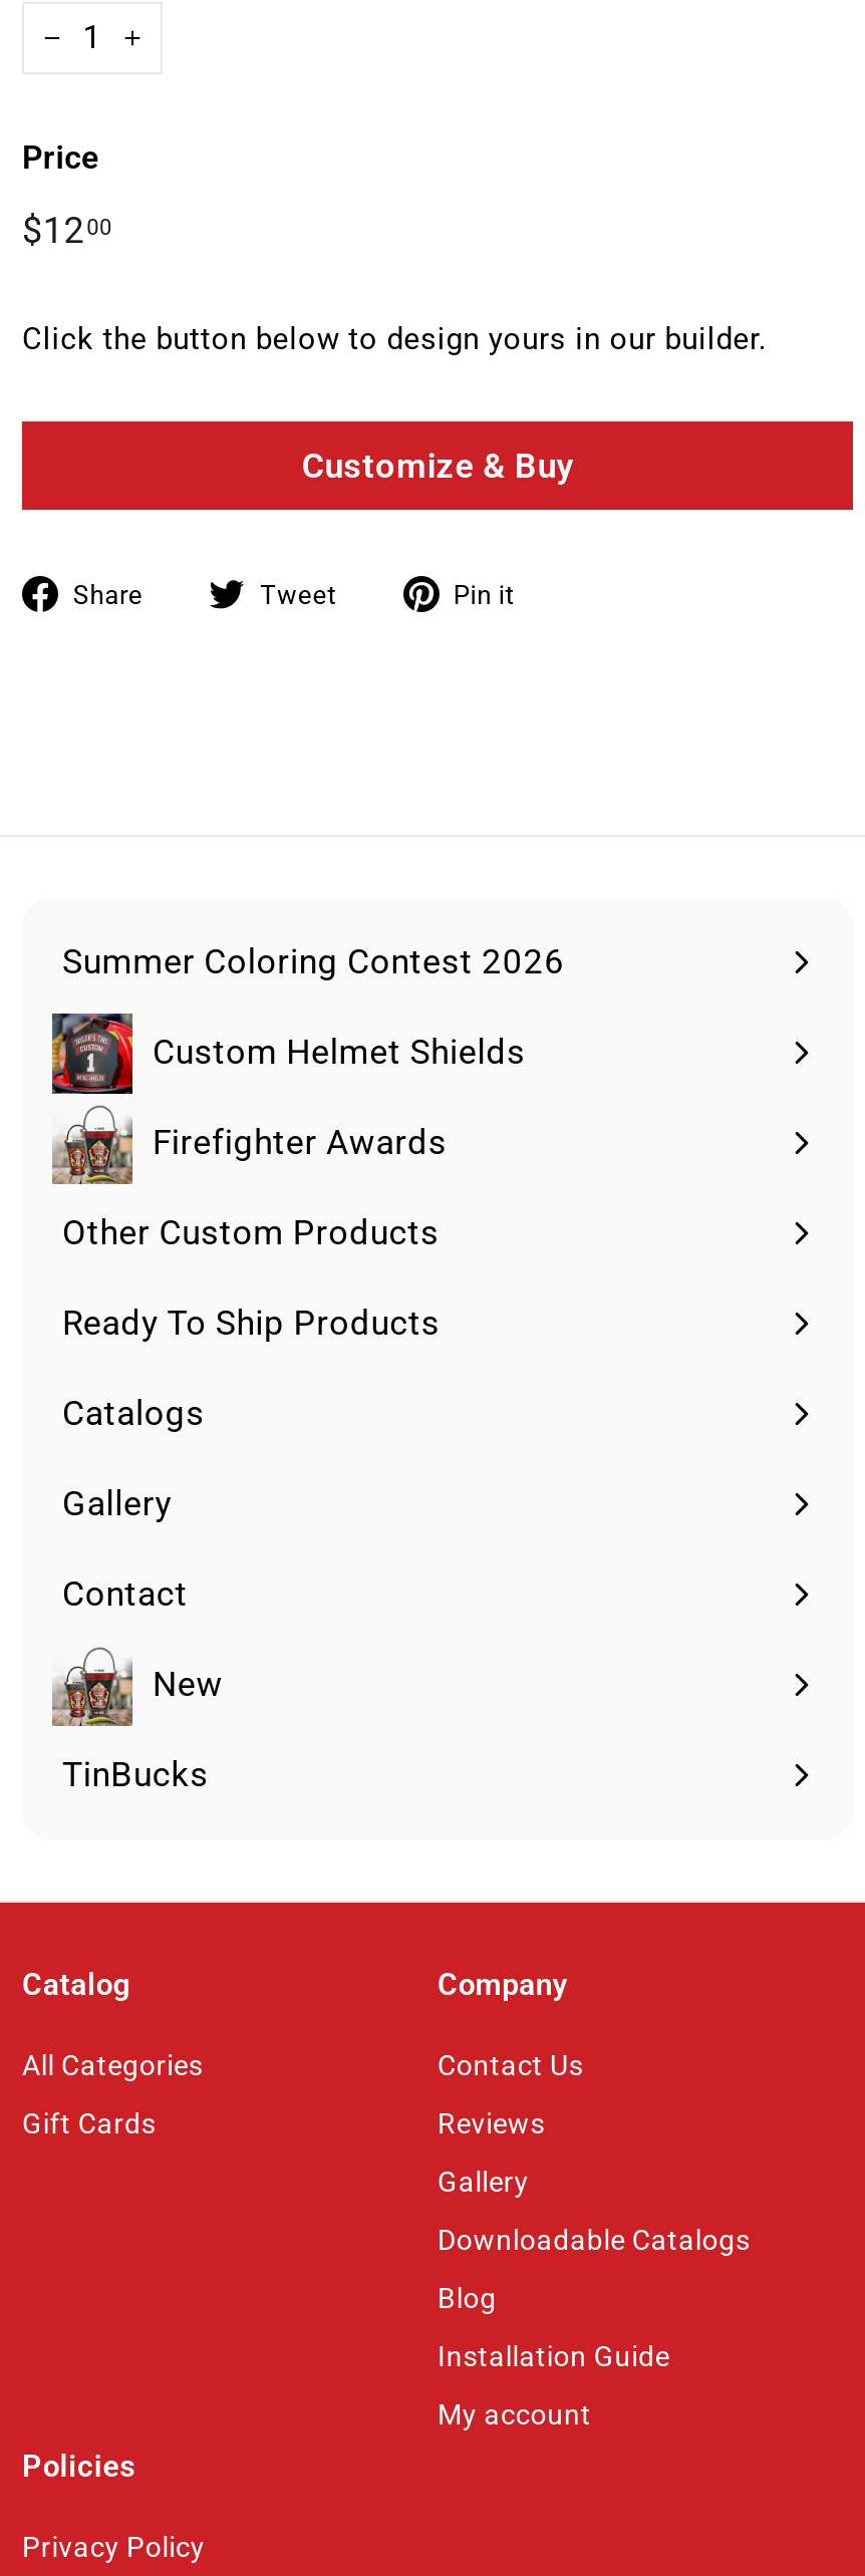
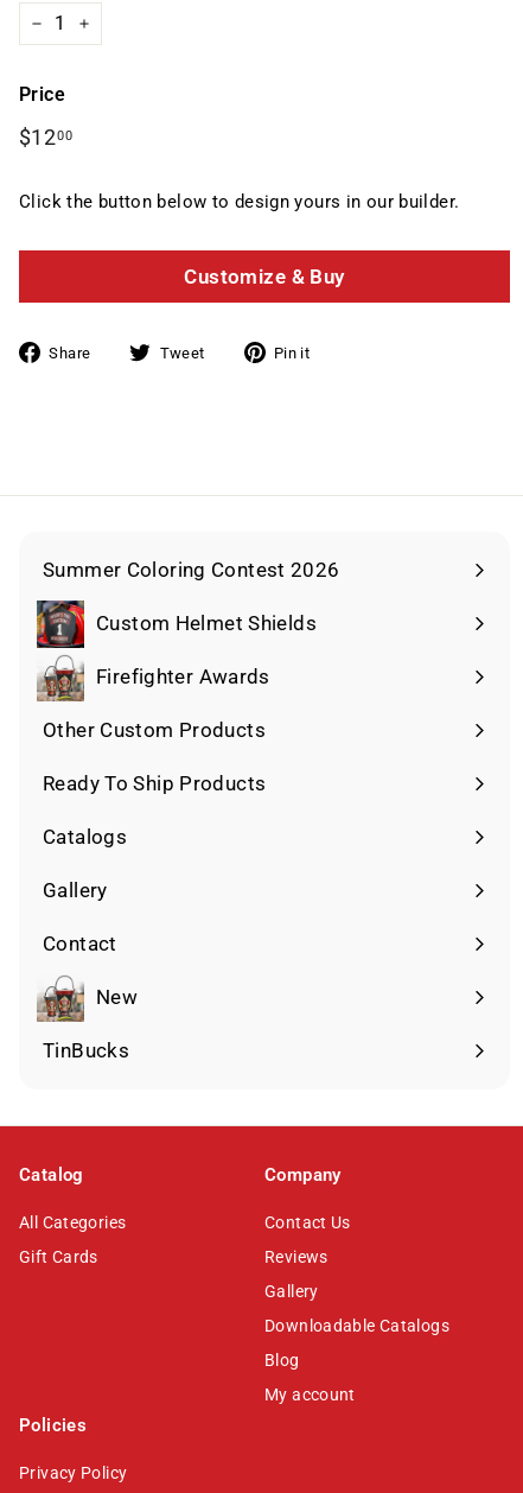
[438,2340,670,2372] Installation Guide -> none

